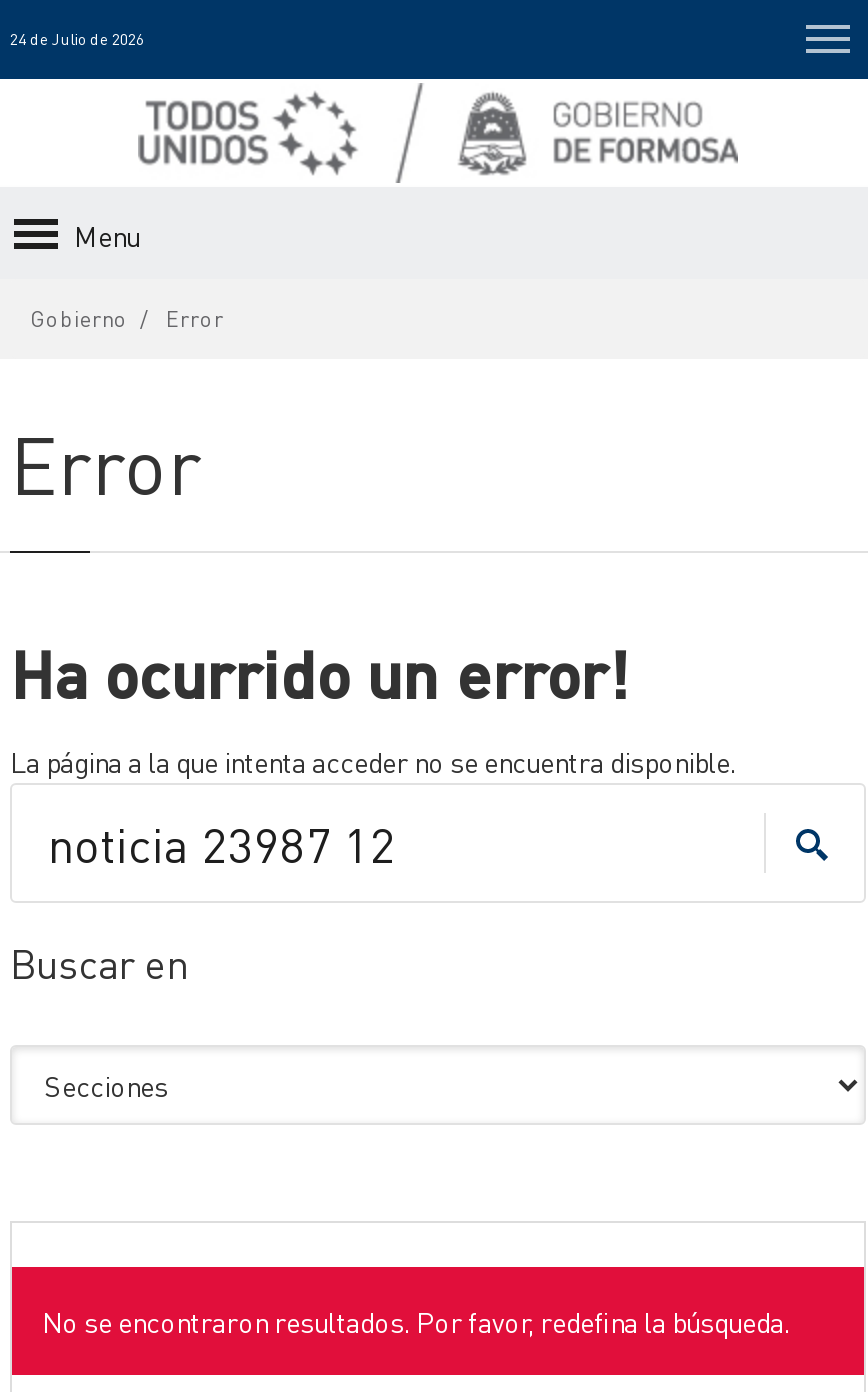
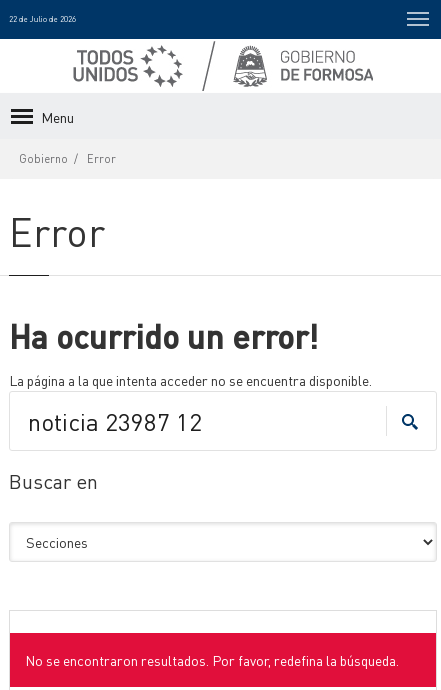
[10,29,144,49] 24 de Julio de 2026 -> [9,14,76,24] 22 de Julio de 2026

